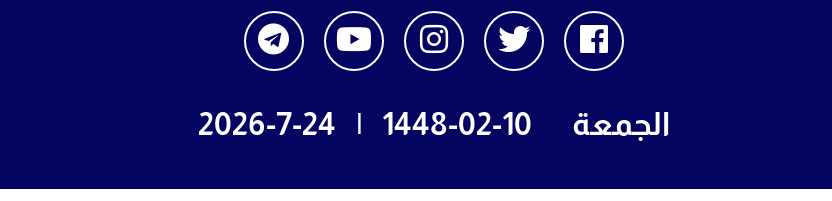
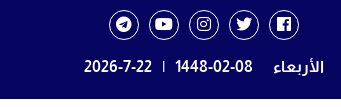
[198,107,336,141] 2026-7-24 -> [84,58,152,75] 2026-7-22
[382,107,670,141] الجمعة | 1448-02-10 -> [175,58,324,75] الأربعاء | 1448-02-08

